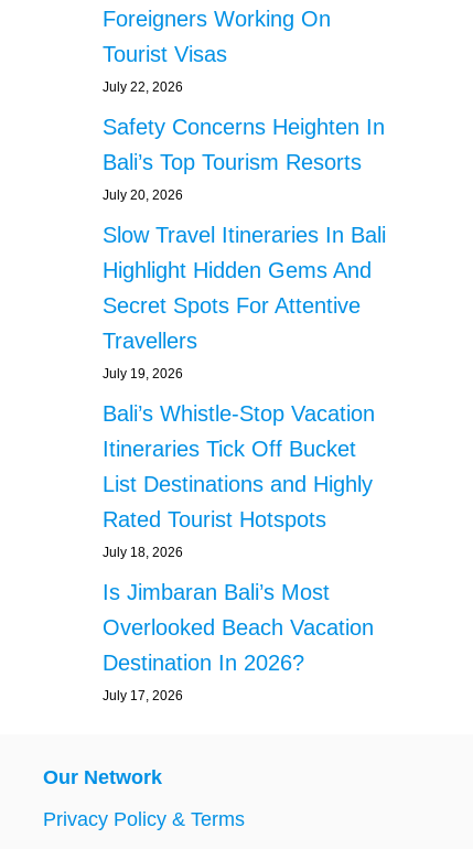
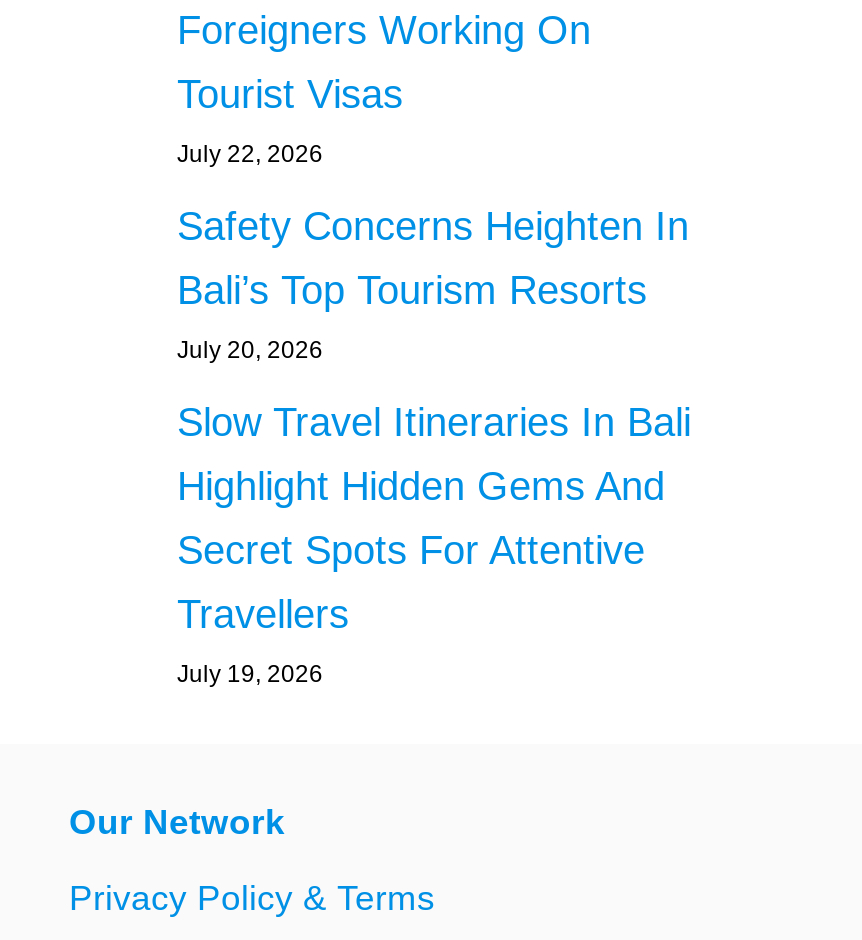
[103,402,375,704] Bali’s Whistle-Stop Vacation | Itineraries Tick Off Bucket | List Destinations and Highly | Rated Tourist Hotspots | July 18, 2026 | Is Jimbaran Bali’s Most | Overlooked Beach Vacation | Destination In 2026? | July 17, 2026 -> none

